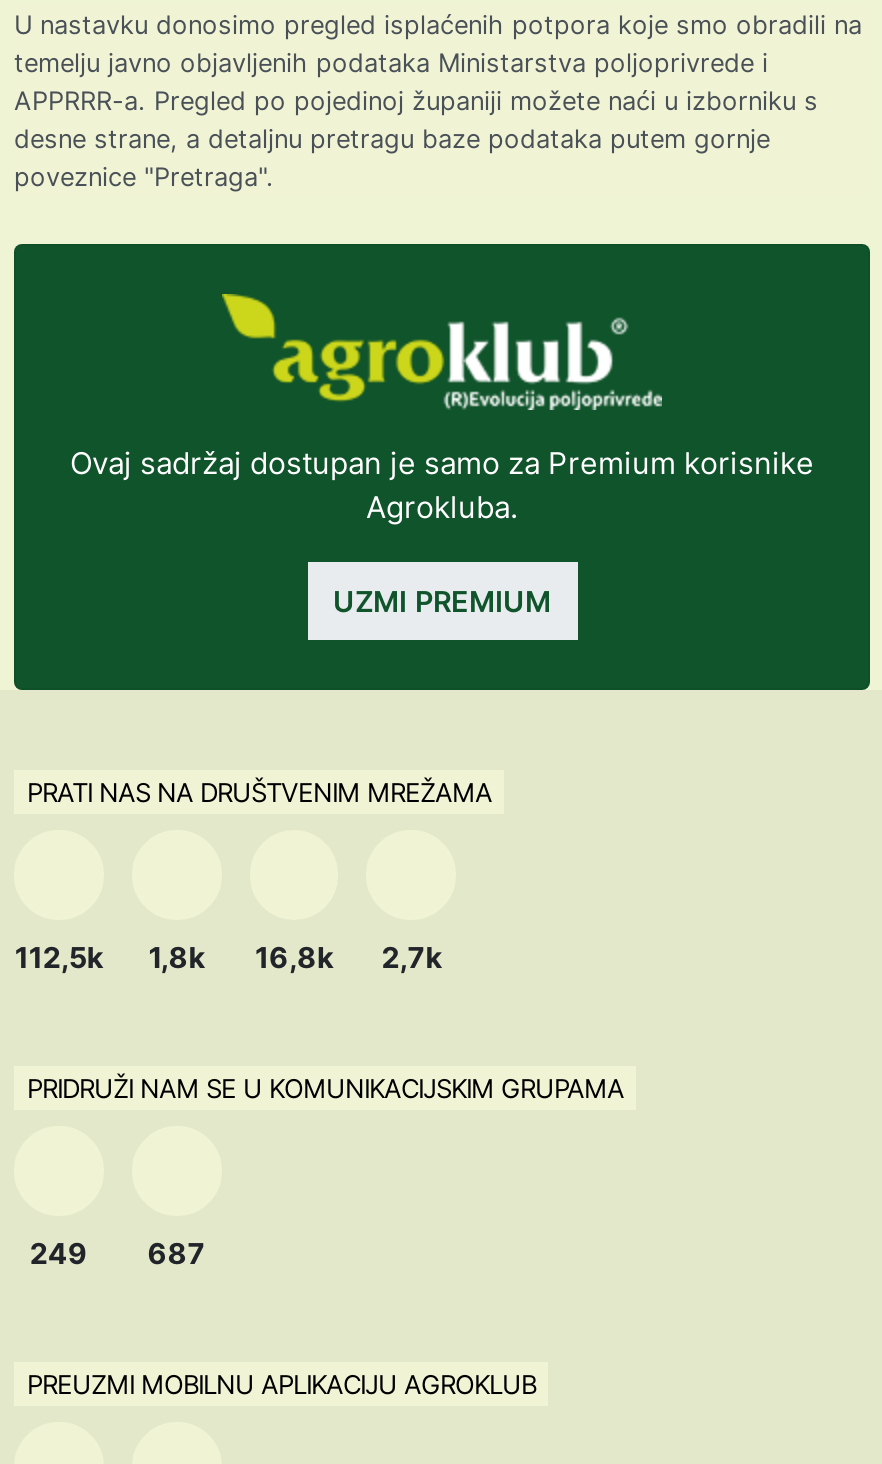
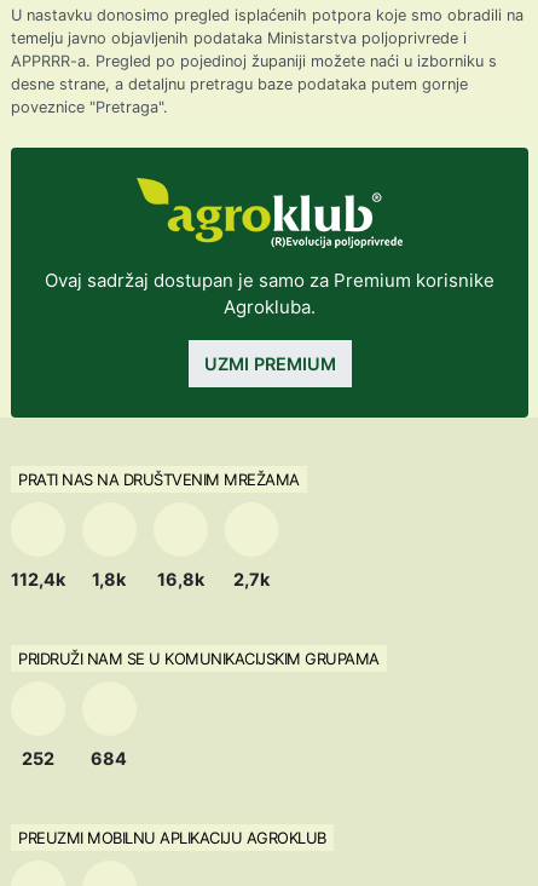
[15,940,442,974] 112,5k 1,8k 16,8k 2,7k -> [11,569,270,589] 112,4k 1,8k 16,8k 2,7k
[30,1236,88,1270] 249 -> [22,748,54,768] 252
[147,1236,205,1270] 687 -> [91,748,127,768] 684

